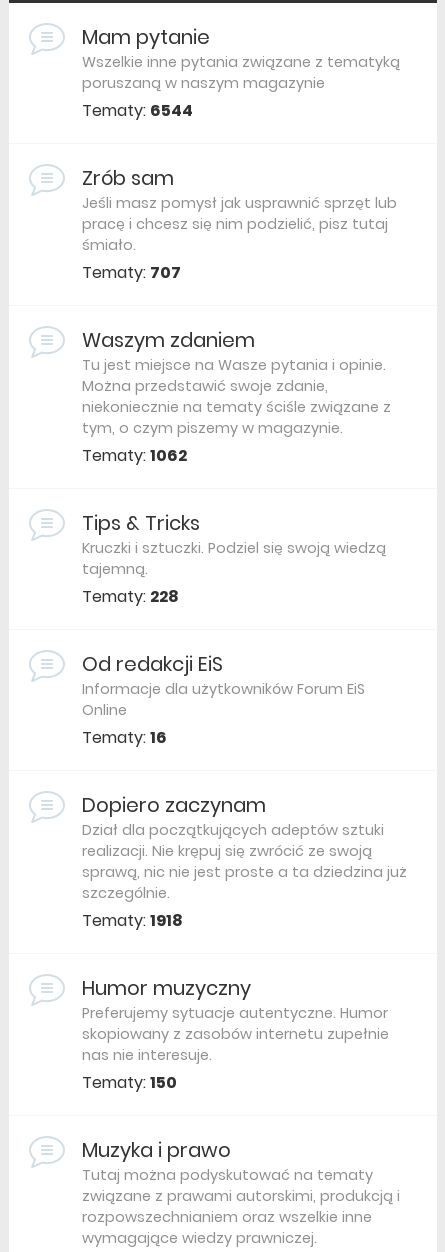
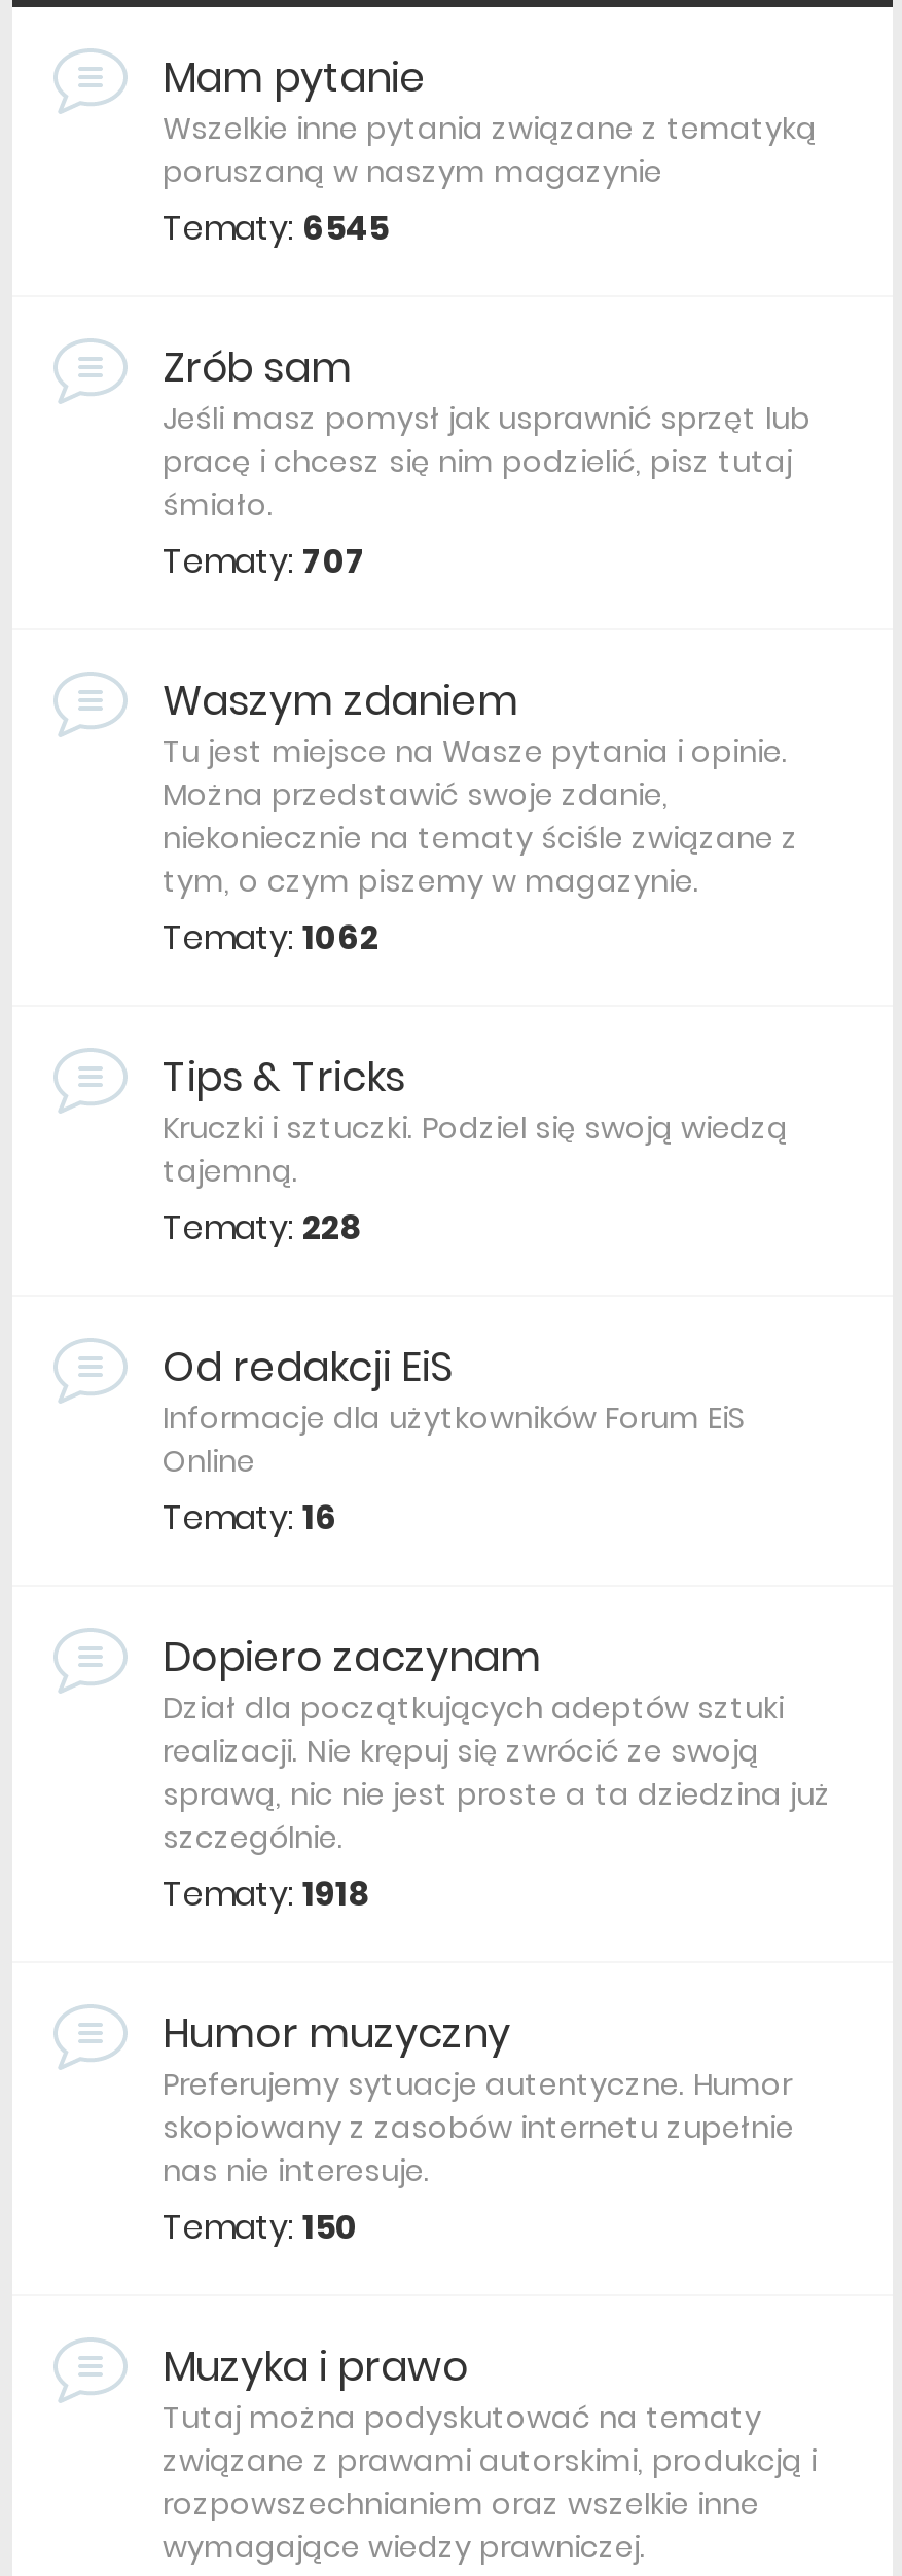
[82,99,193,122] Tematy: 6544 -> [163,205,389,252] Tematy: 6545

